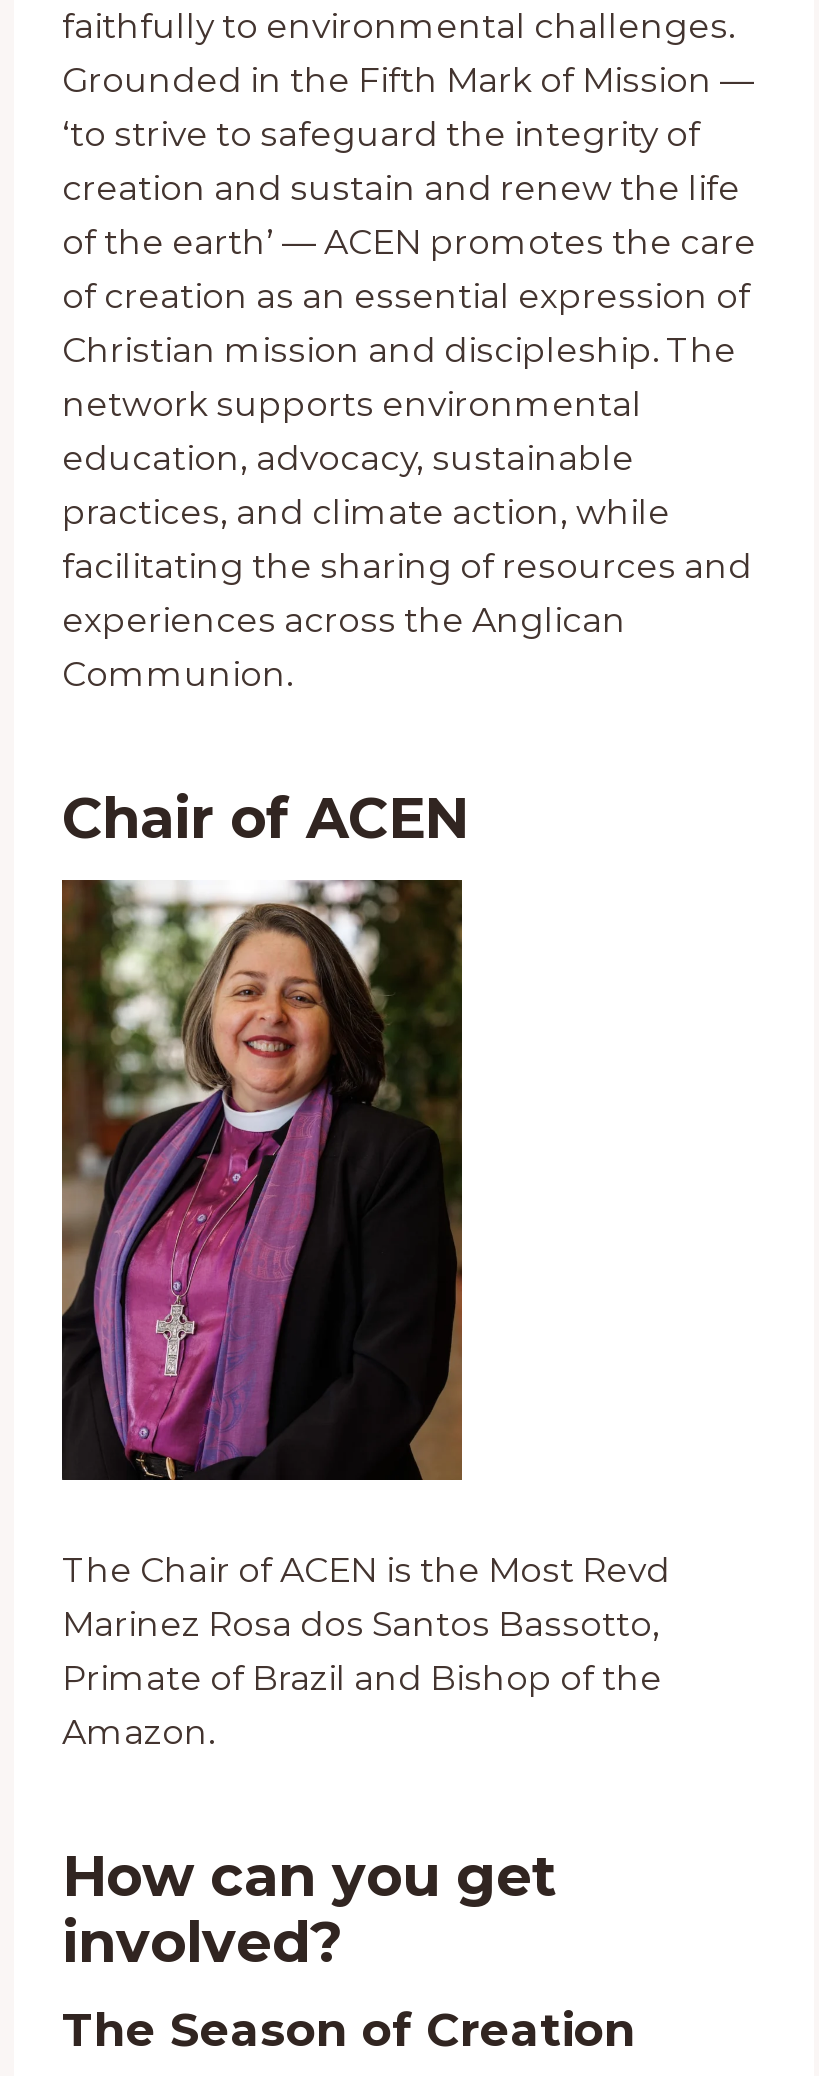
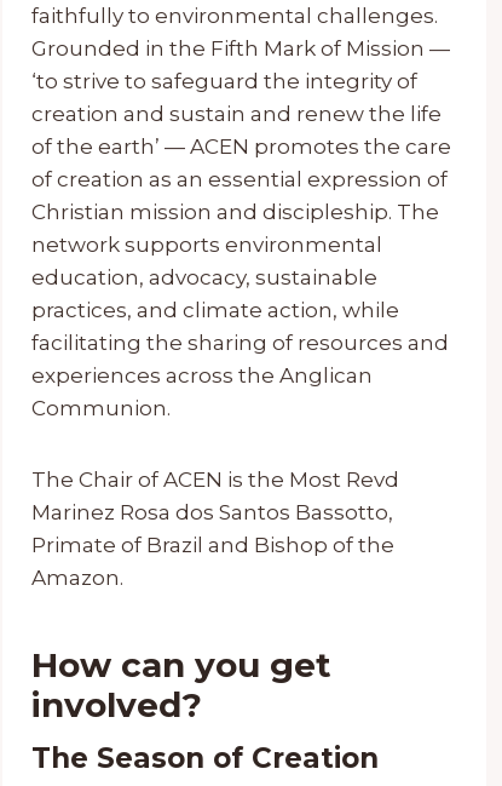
[62,785,468,853] Chair of ACEN -> none
[60,878,464,1482] [image] -> none

